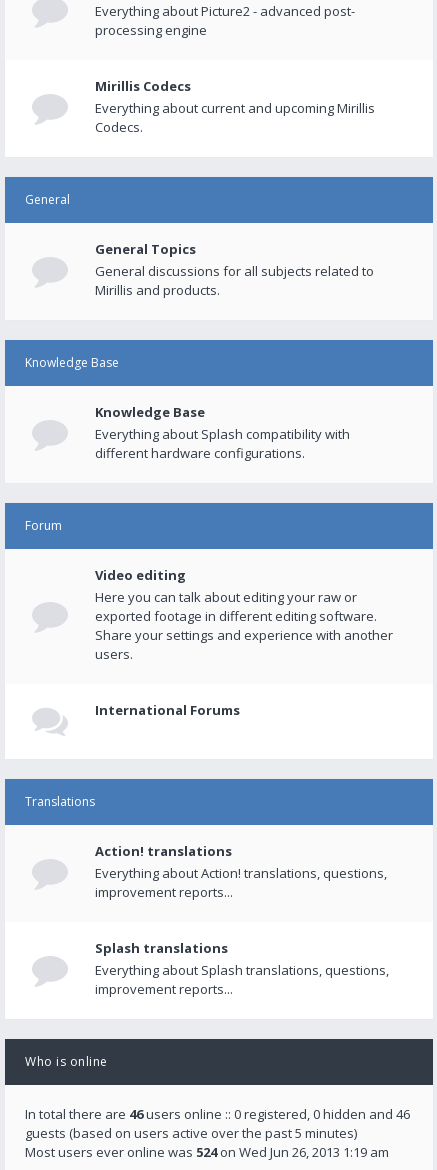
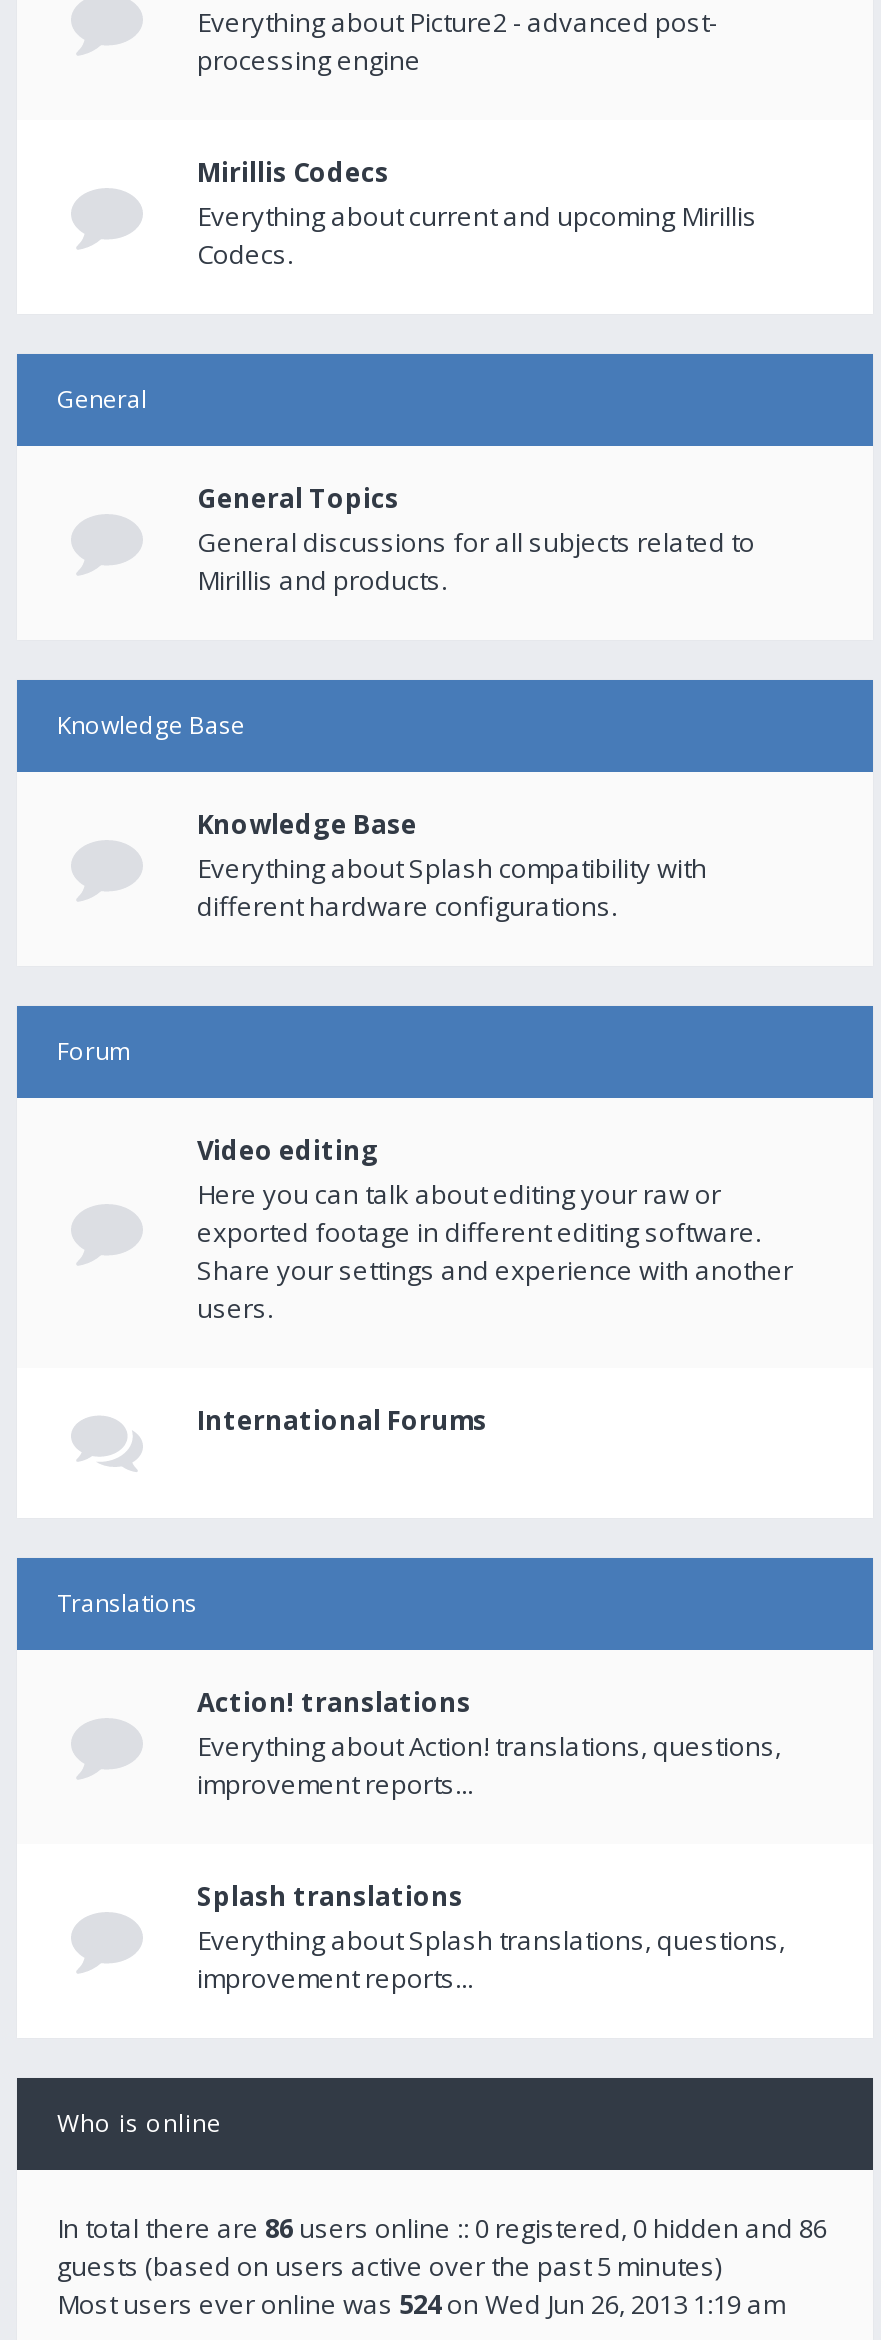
[25,1105,410,1123] In total there are 46 users online :: 0 registered, 0 hidden and 46 -> [57,2210,827,2246] In total there are 86 users online :: 0 registered, 0 hidden and 86

